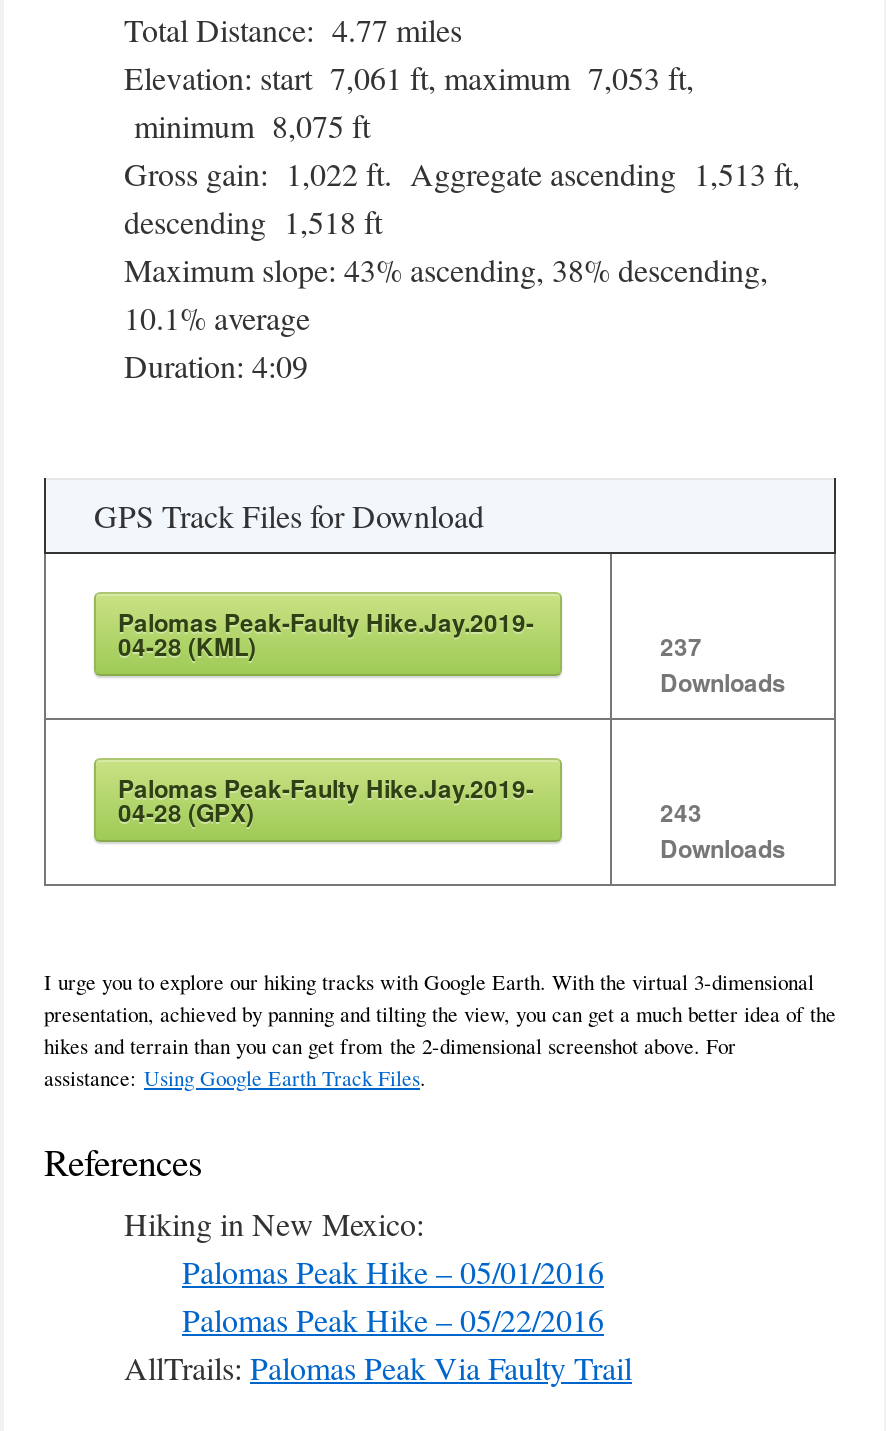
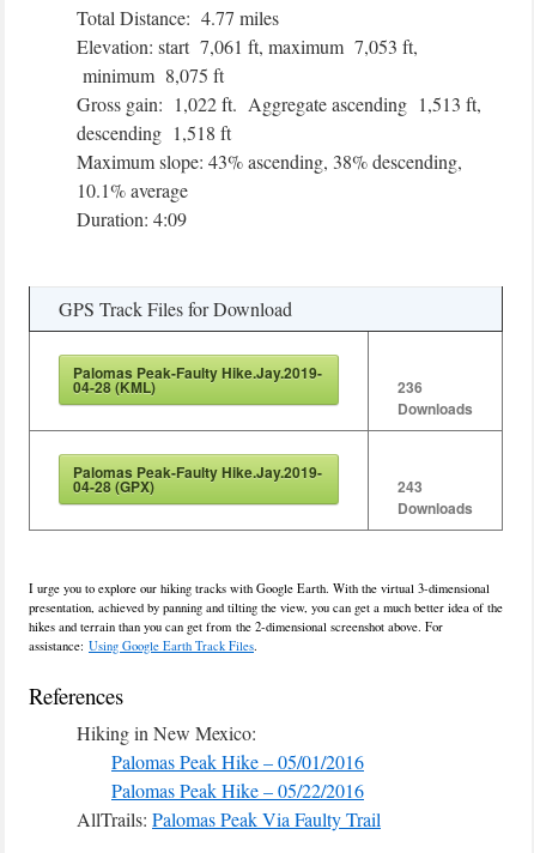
[660,628,702,664] 237 -> [398,376,423,398] 236

